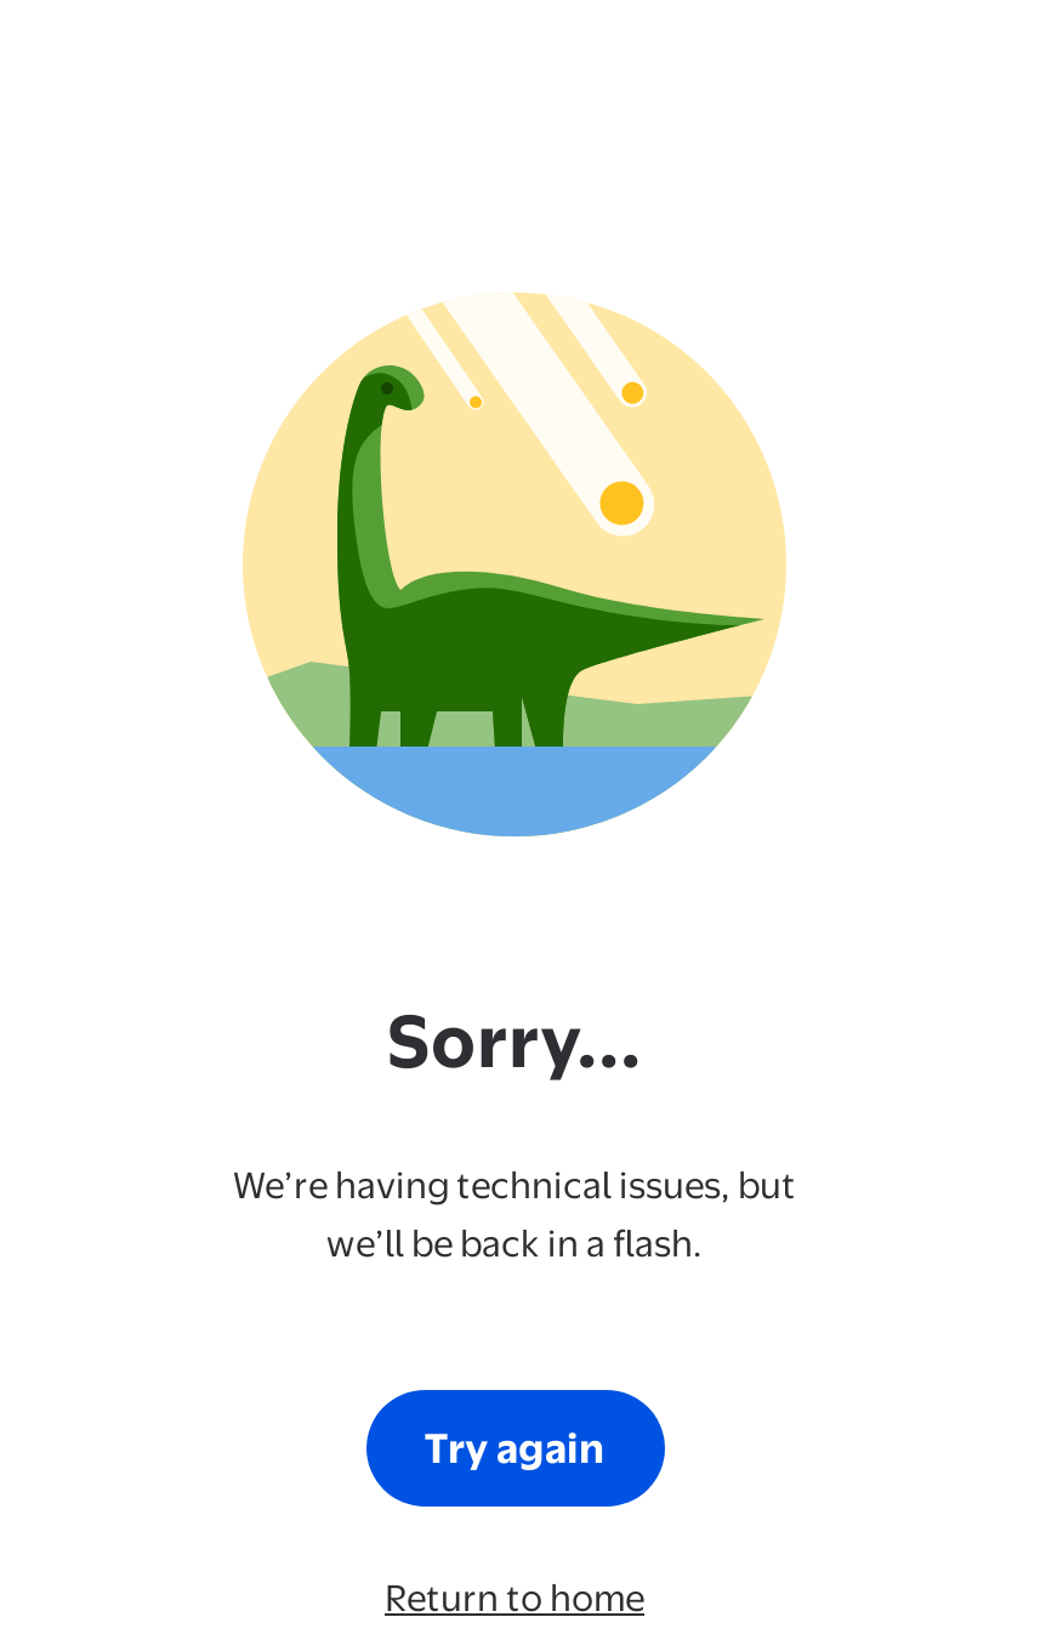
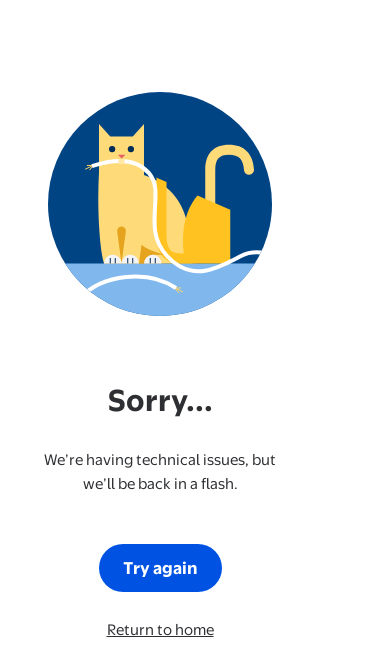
[243,293,786,781] [image] -> [47,91,273,294] [image]

